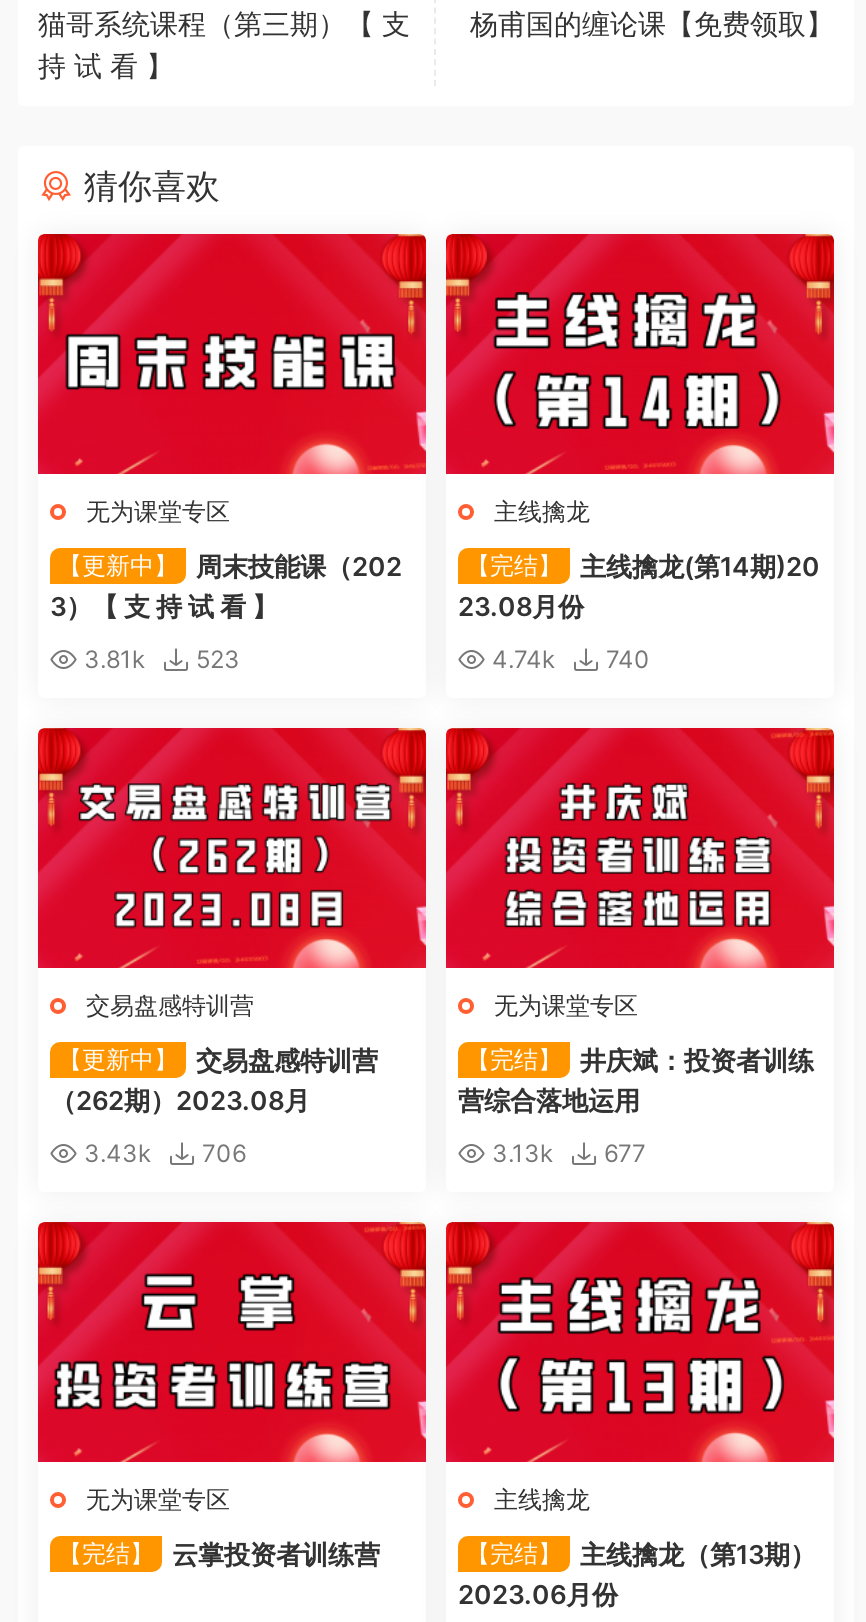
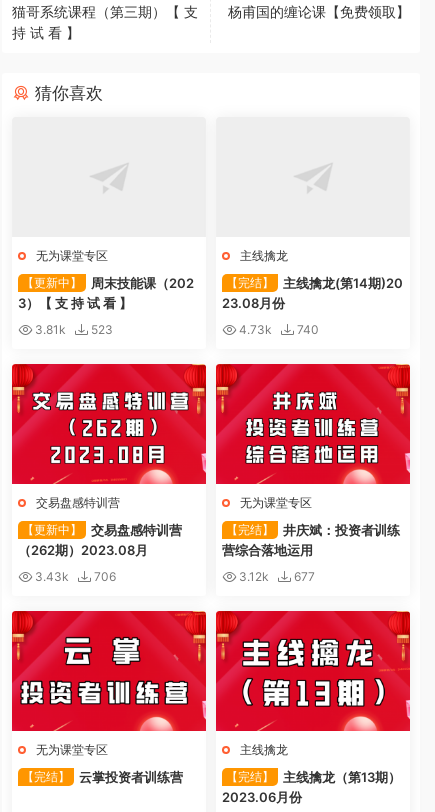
[36,232,428,476] [image] -> none
[444,232,836,476] [image] -> none
[486,645,650,675] 4.74k 740 -> [236,322,319,337] 4.73k 740
[486,1139,646,1169] 3.13k 677 -> [236,569,315,584] 3.12k 677

